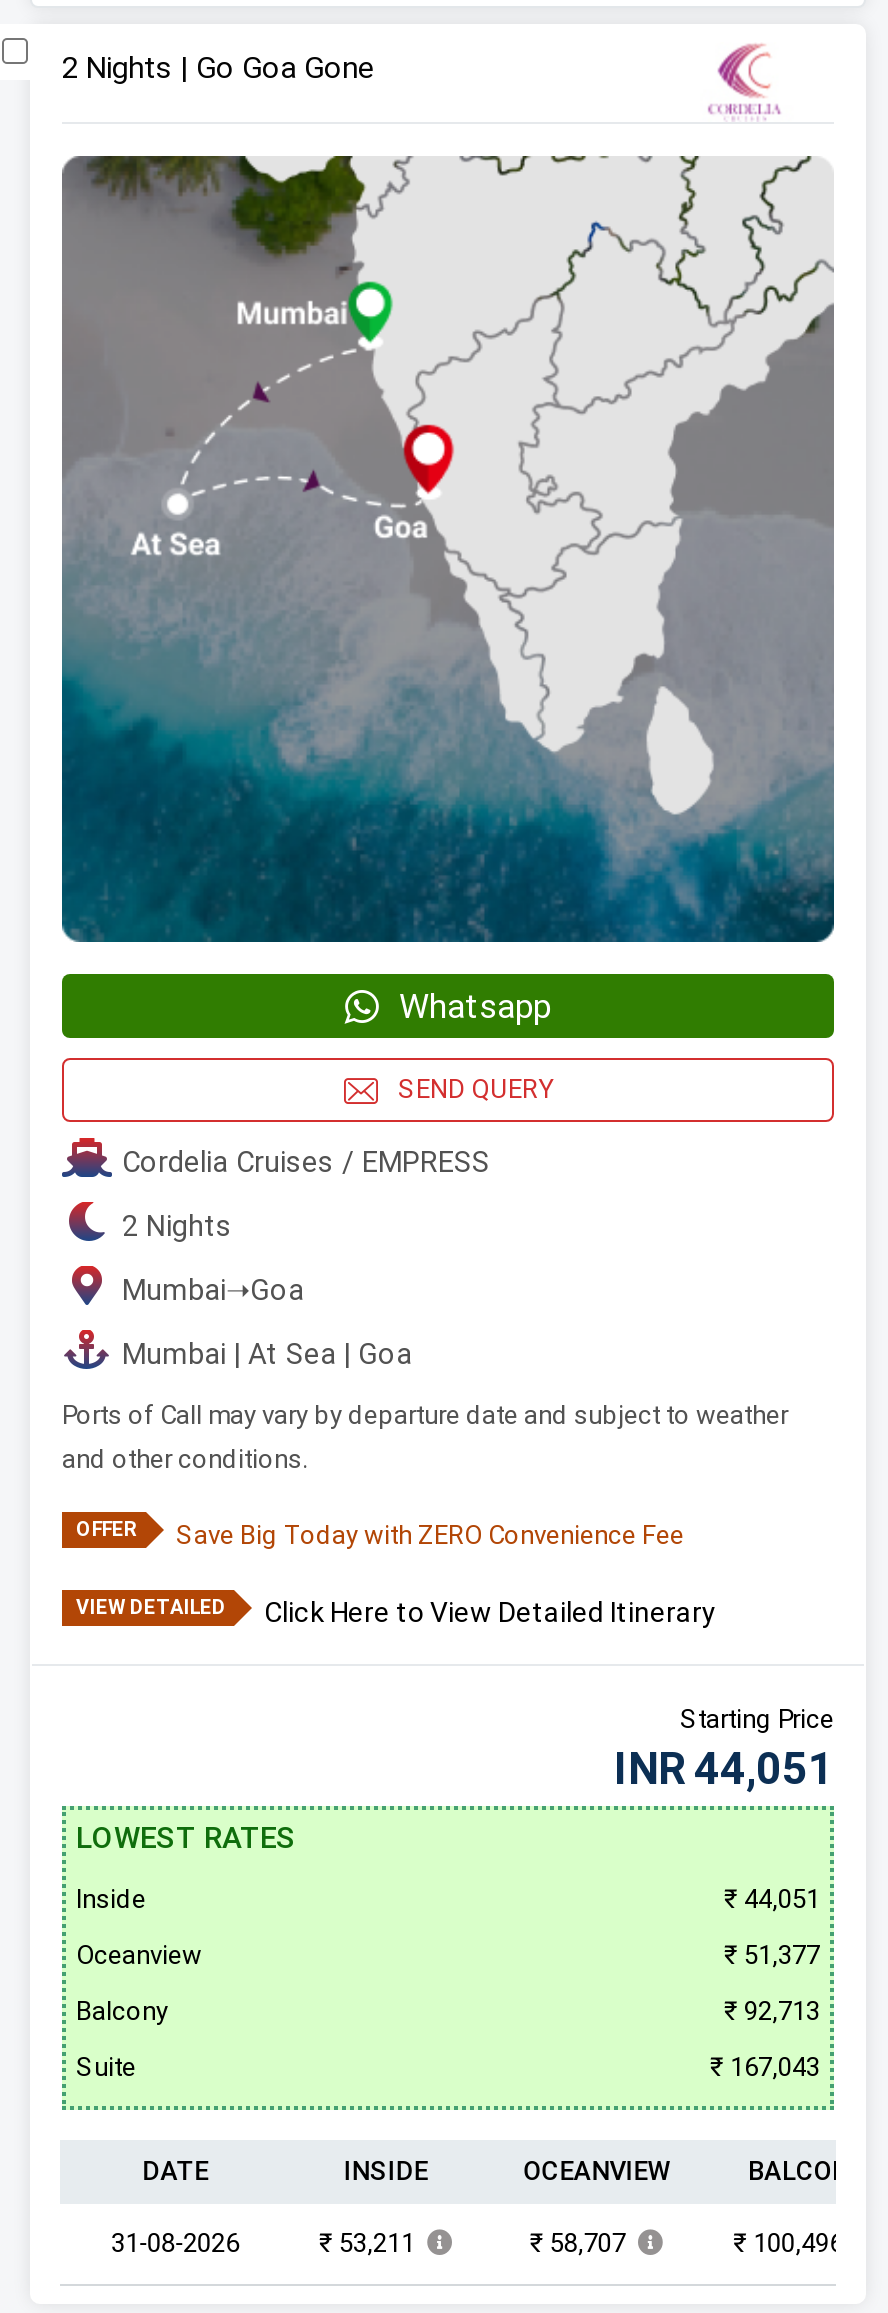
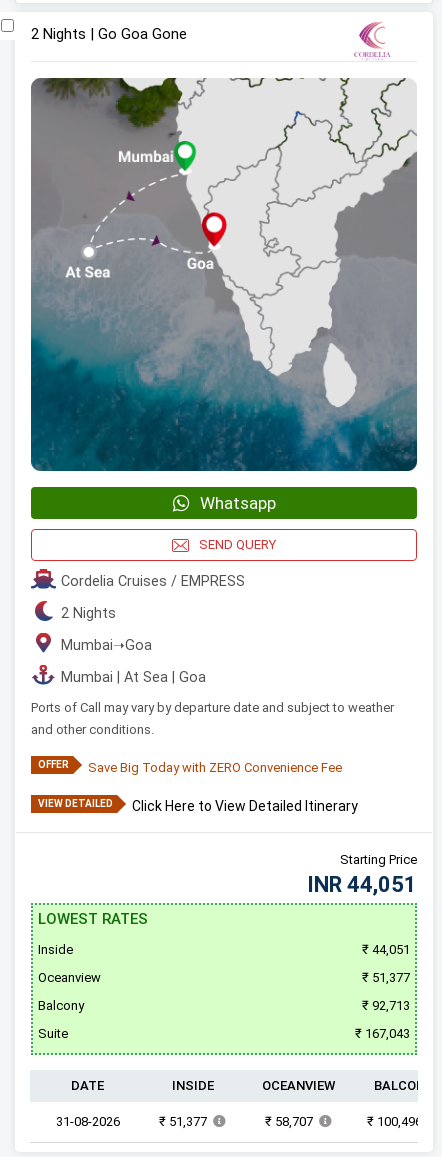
[319,2229,421,2259] ₹ 53,211 -> [159,1114,210,1129] ₹ 51,377

